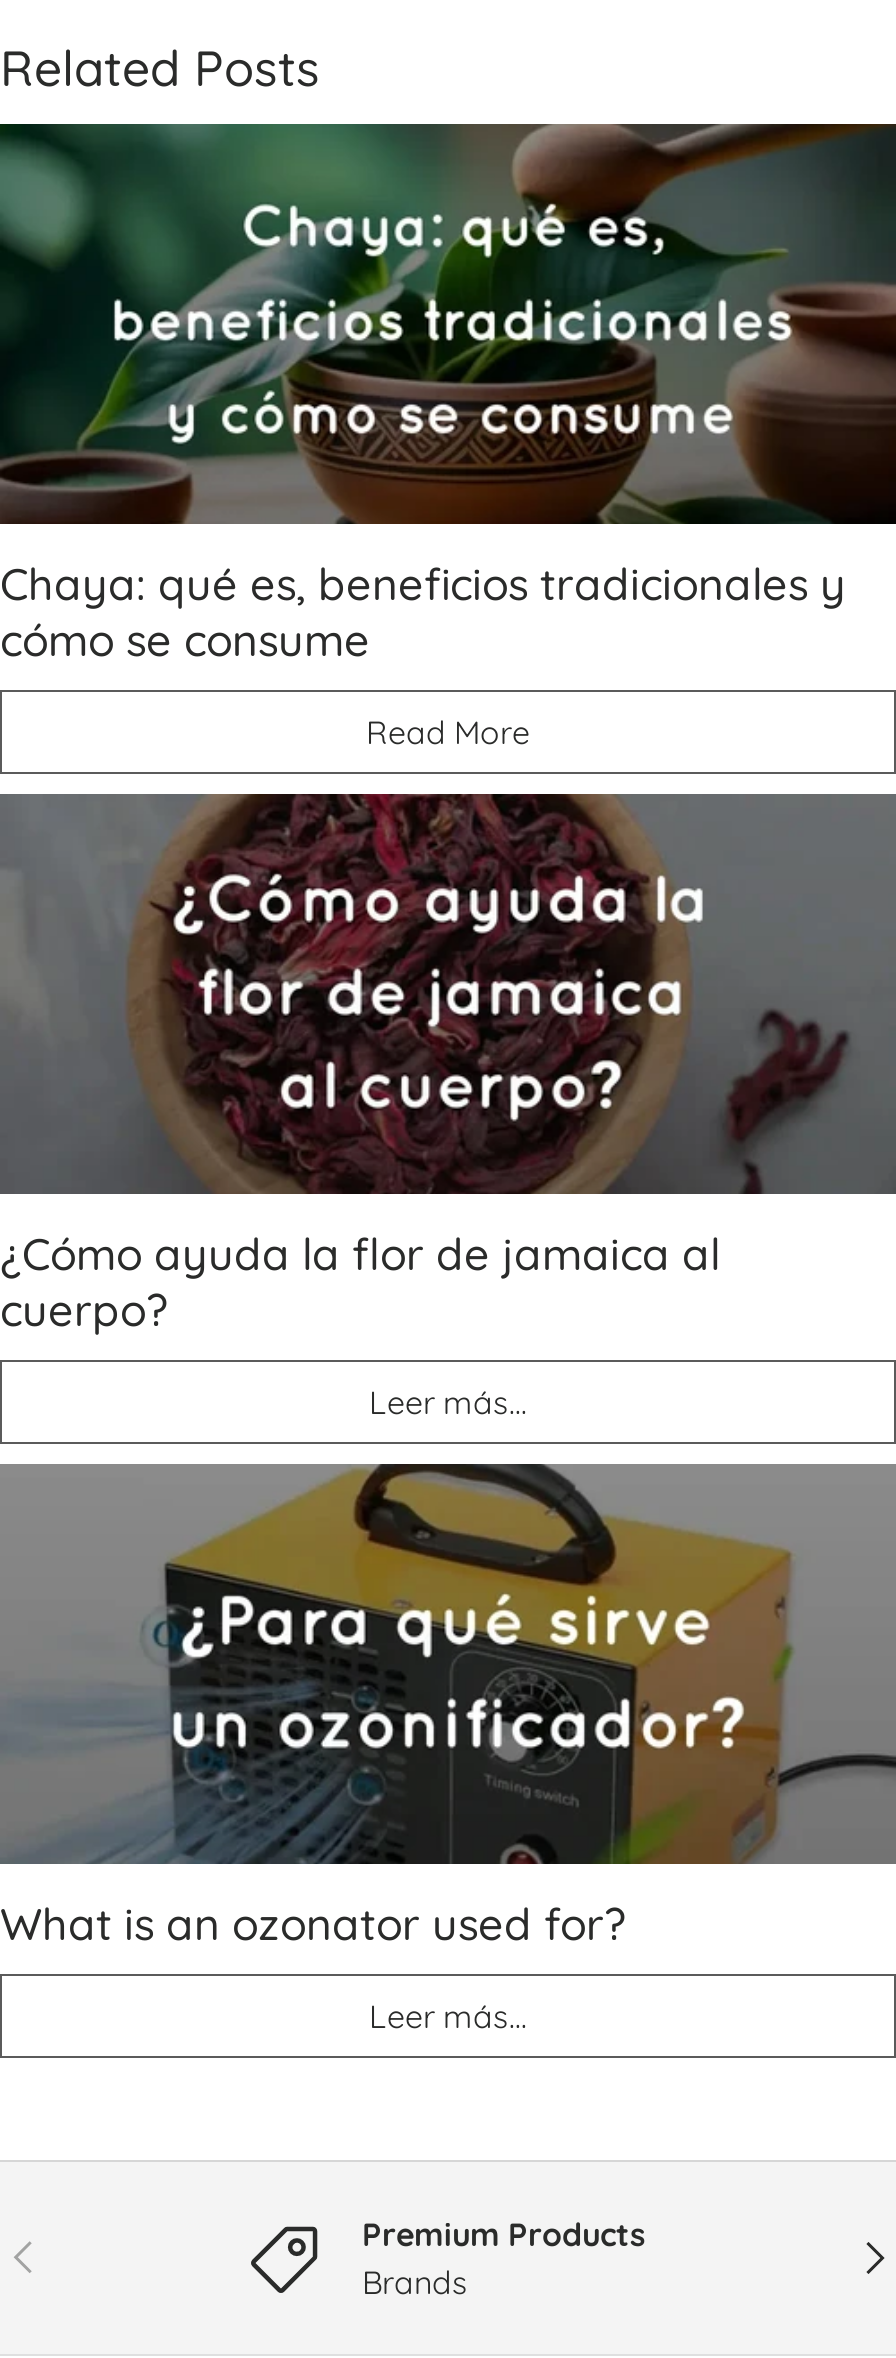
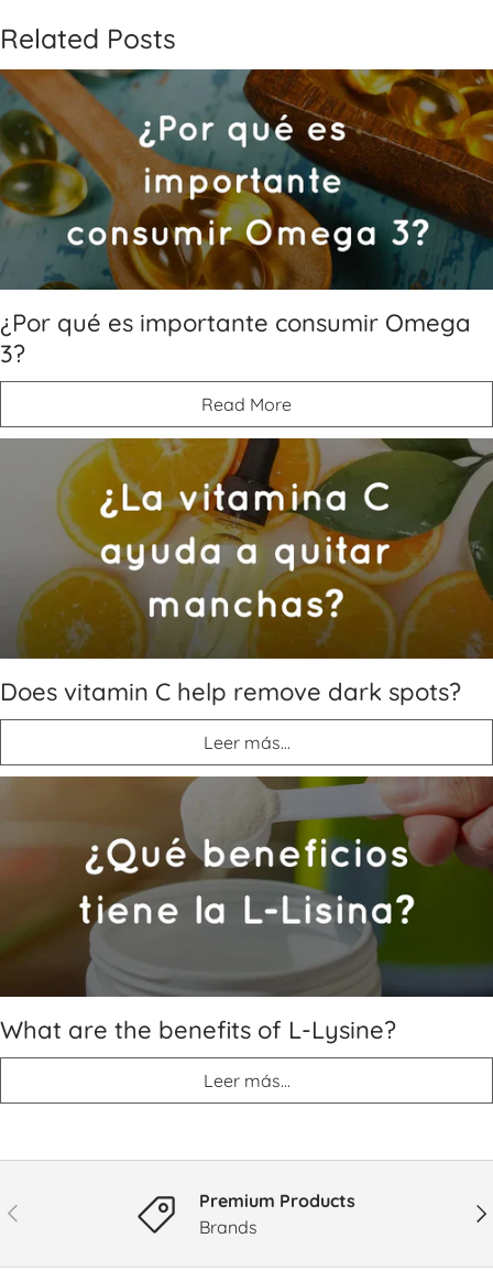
[0,122,890,668] [image] | Chaya: qué es, beneficios tradicionales y | cómo se consume -> [0,68,490,369] [image] | ¿Por qué es importante consumir Omega | 3?
[0,792,890,1338] [image] | ¿Cómo ayuda la flor de jamaica al | cuerpo? -> [0,437,490,707] [image] | Does vitamin C help remove dark spots?
[0,1464,890,1952] [image] | What is an ozonator used for? -> [0,775,490,1045] [image] | What are the benefits of L-Lysine?

